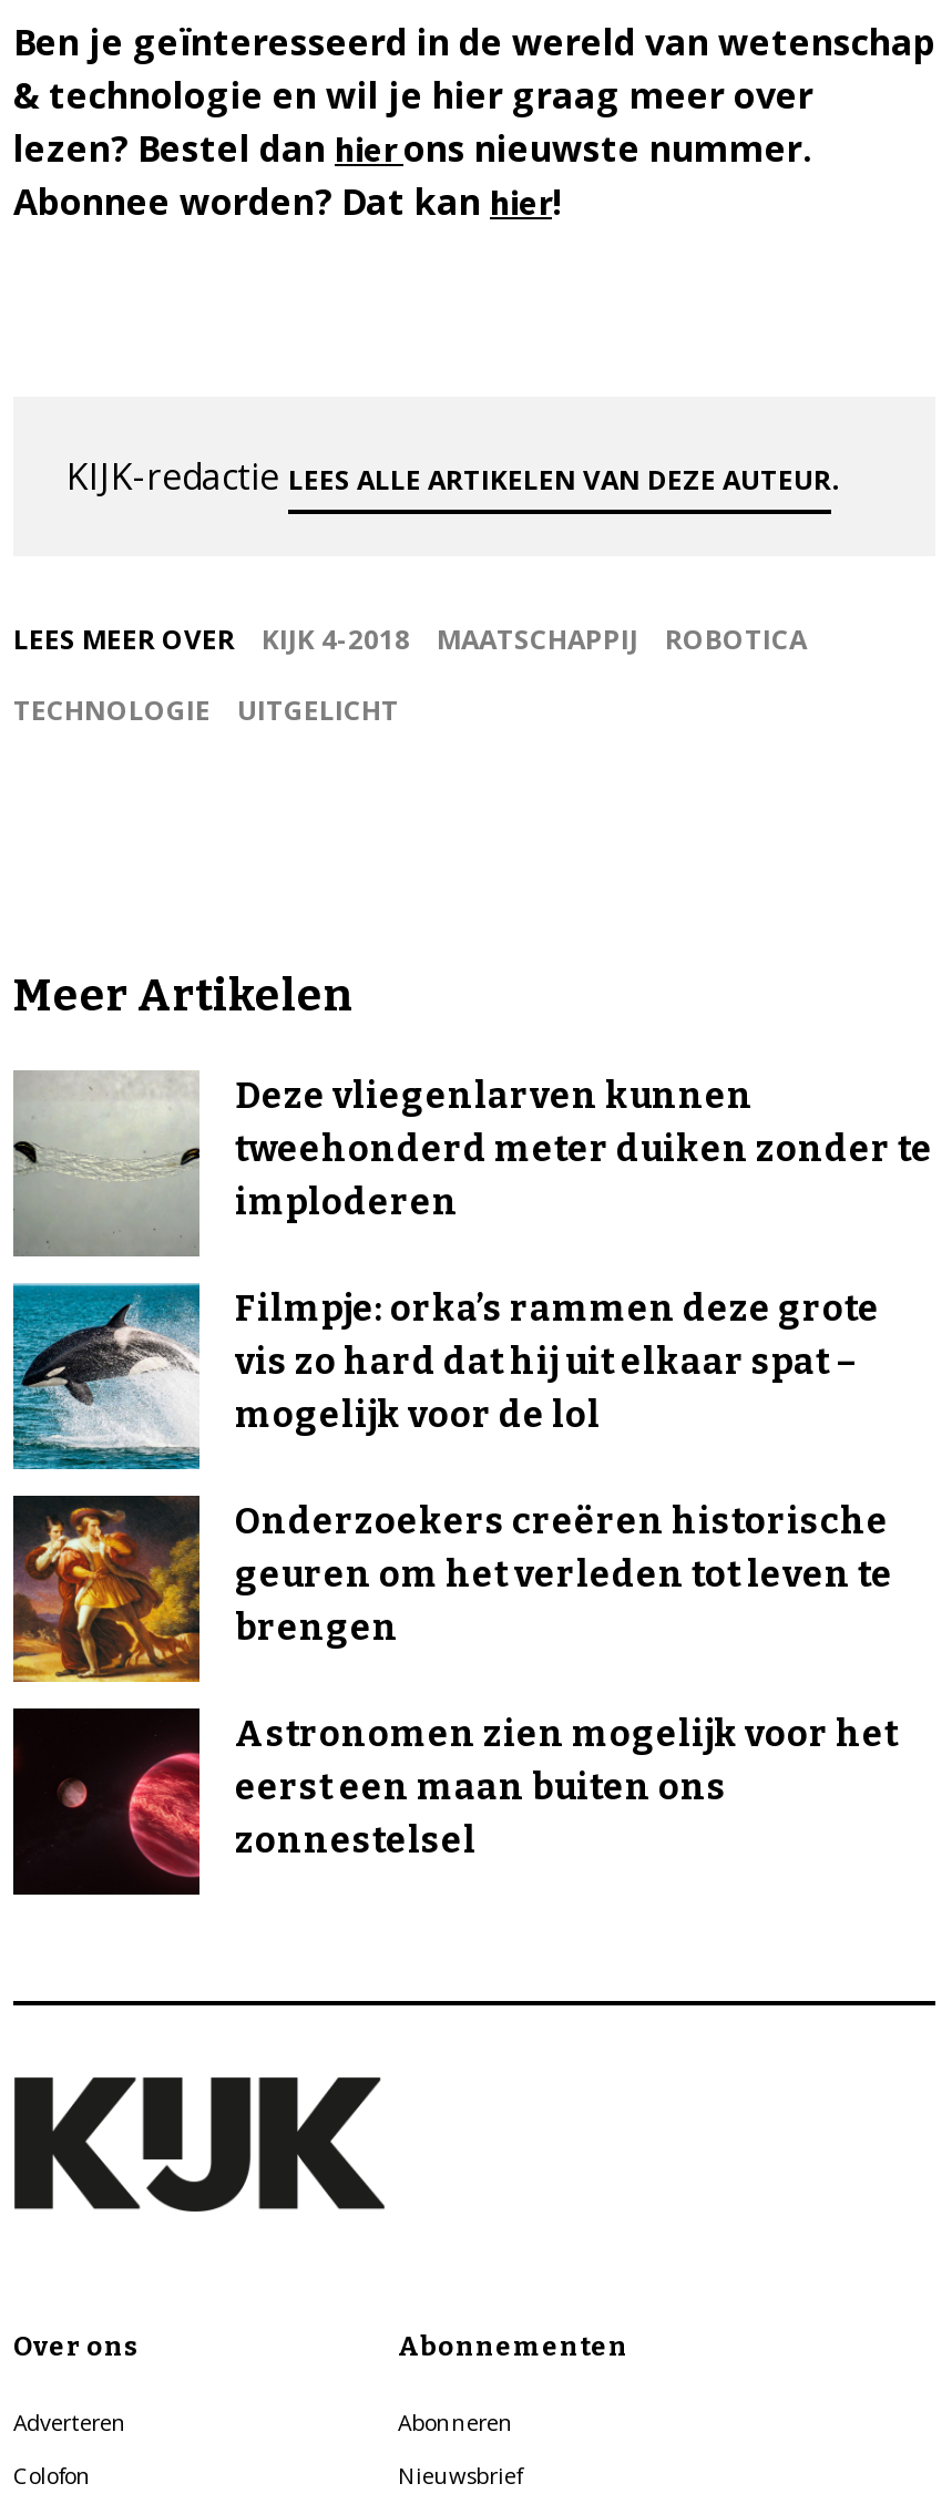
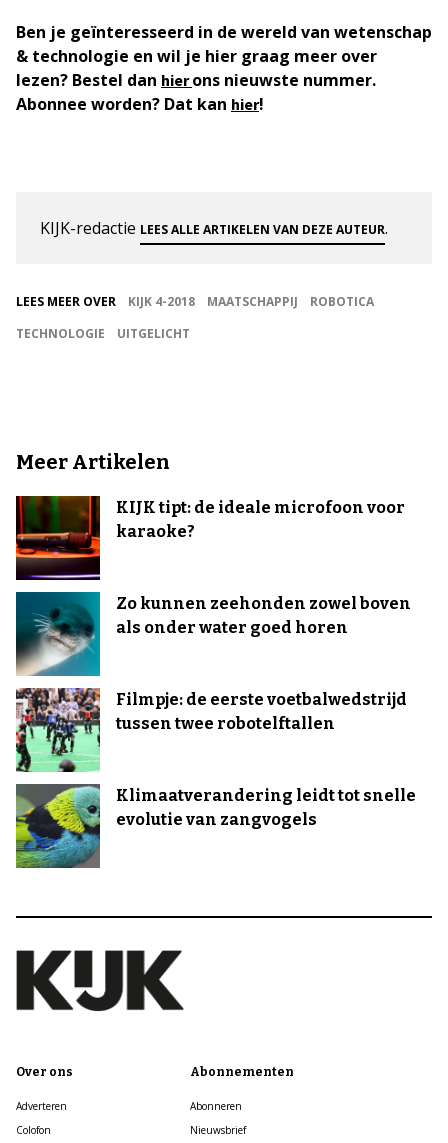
[11,1070,933,1254] [image] | Deze vliegenlarven kunnen | tweehonderd meter duiken zonder te | imploderen -> [15,495,405,580] [image] | KIJK tipt: de ideale microfoon voor | karaoke?
[11,1283,880,1471] [image] | Filmpje: orka’s rammen deze grote | vis zo hard dat hij uit elkaar spat – | mogelijk voor de lol -> [15,591,411,676] [image] | Zo kunnen zeehonden zowel boven | als onder water goed horen
[11,1494,893,1684] [image] | Onderzoekers creëren historische | geuren om het verleden tot leven te | brengen -> [15,687,407,773] [image] | Filmpje: de eerste voetbalwedstrijd | tussen twee robotelftallen
[11,1708,898,1897] [image] | Astronomen zien mogelijk voor het | eerst een maan buiten ons | zonnestelsel -> [15,784,416,869] [image] | Klimaatverandering leidt tot snelle | evolutie van zangvogels

